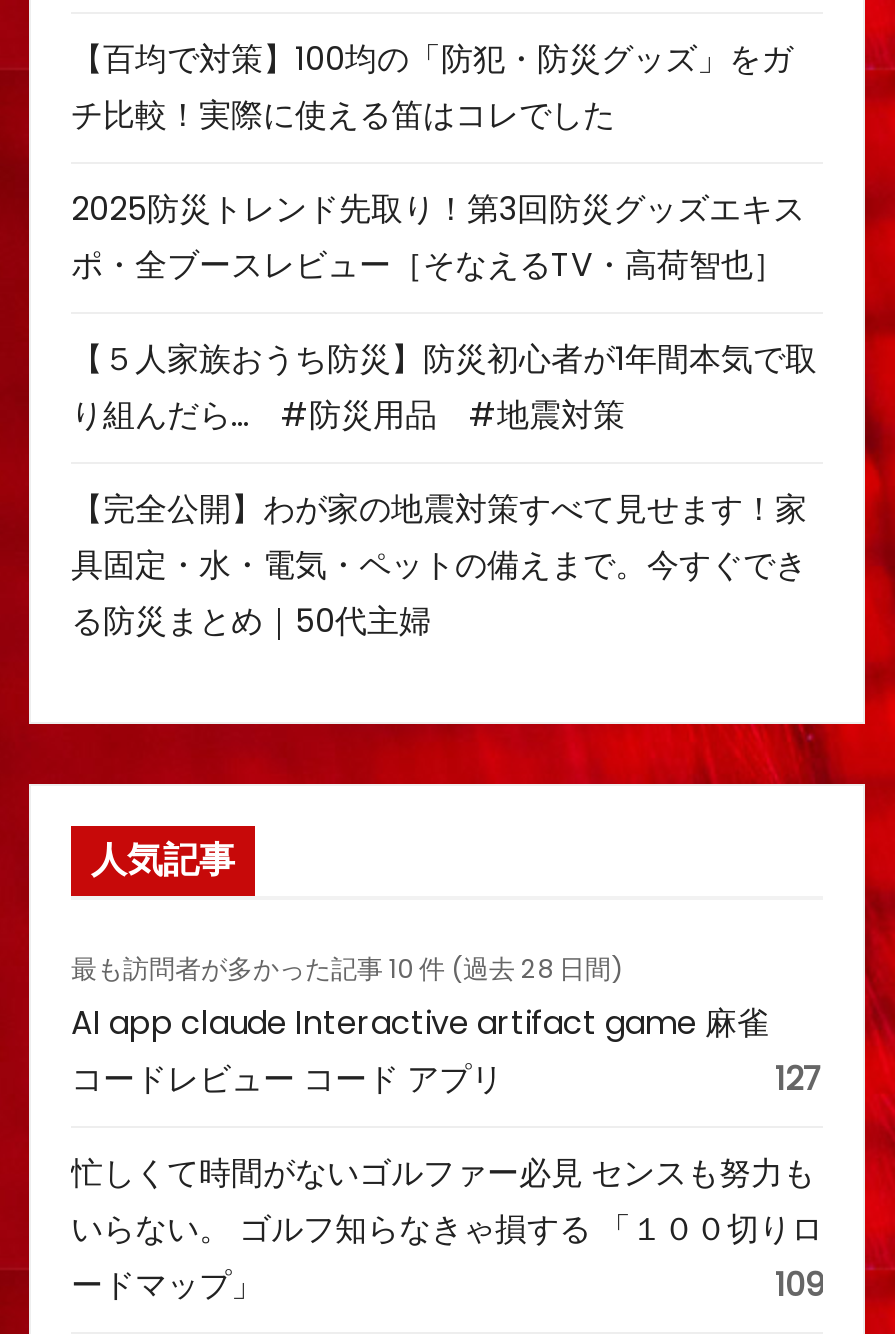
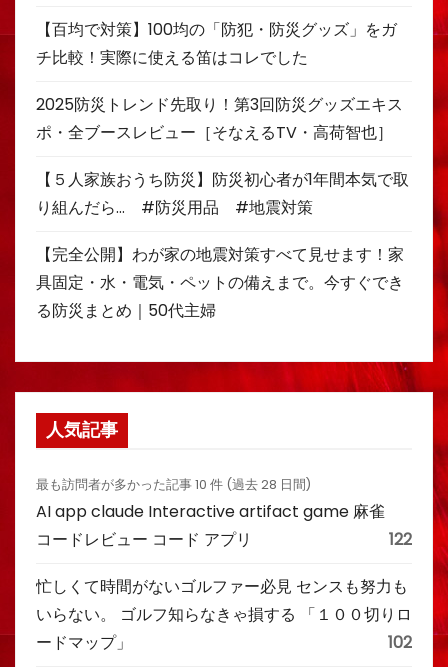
[775,1056,823,1102] 127 -> [389,528,412,551] 122
[775,1262,823,1308] 109 -> [388,631,412,654] 102

